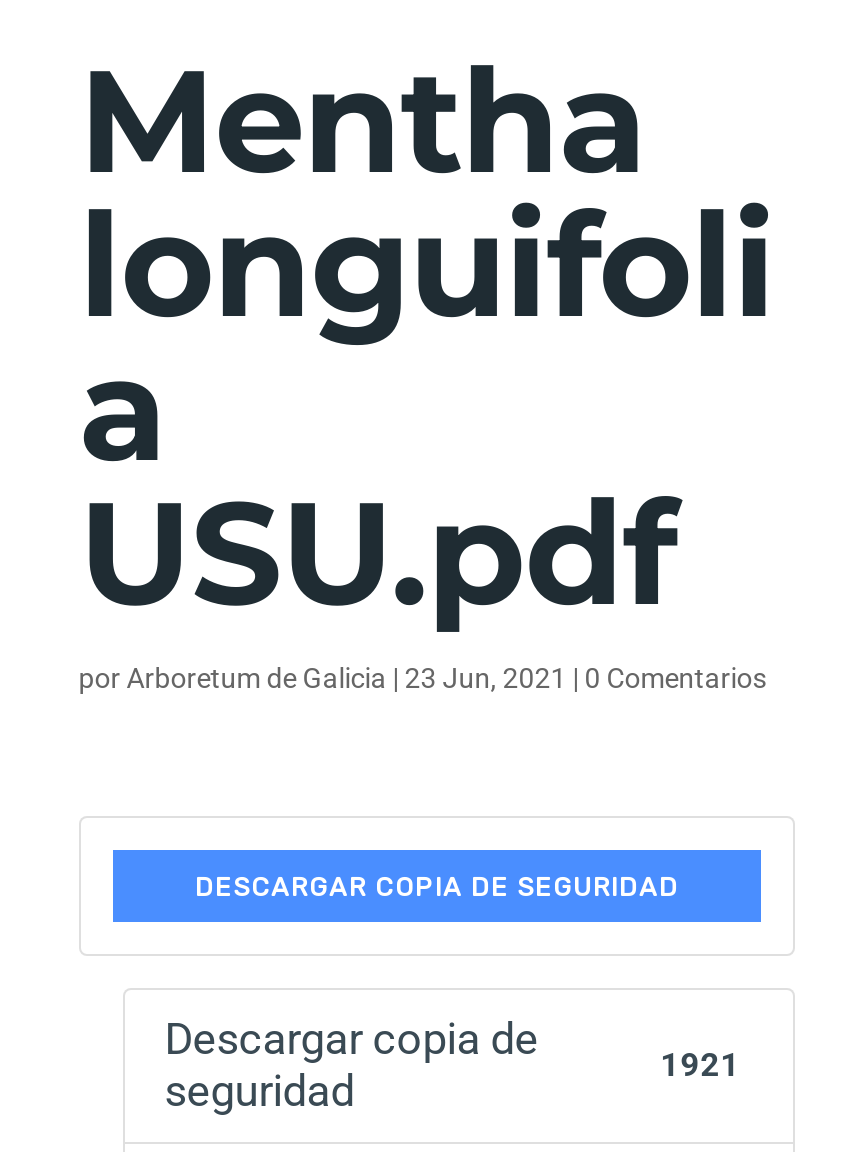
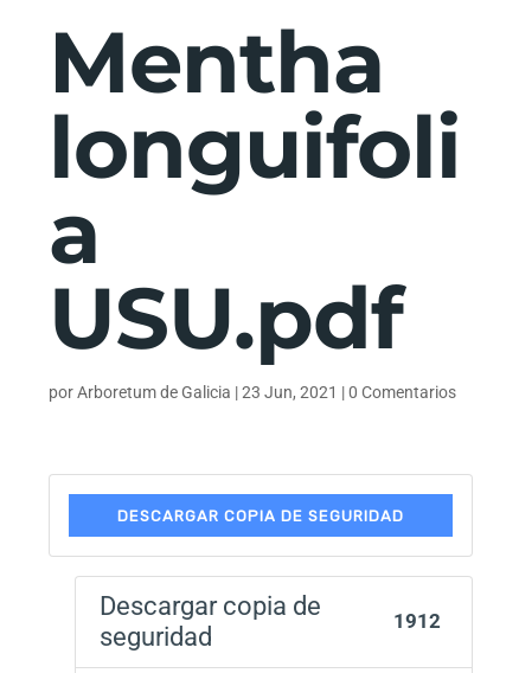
[660,1046,740,1084] 1921 -> [393,610,440,633] 1912

